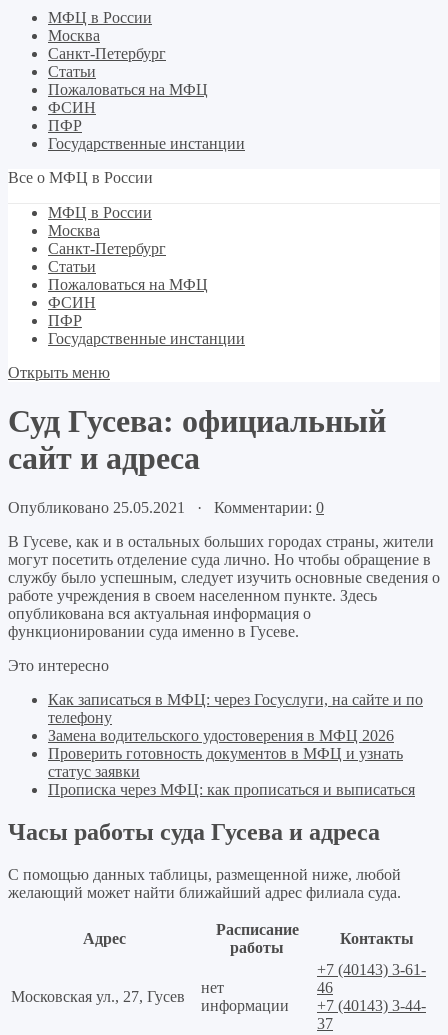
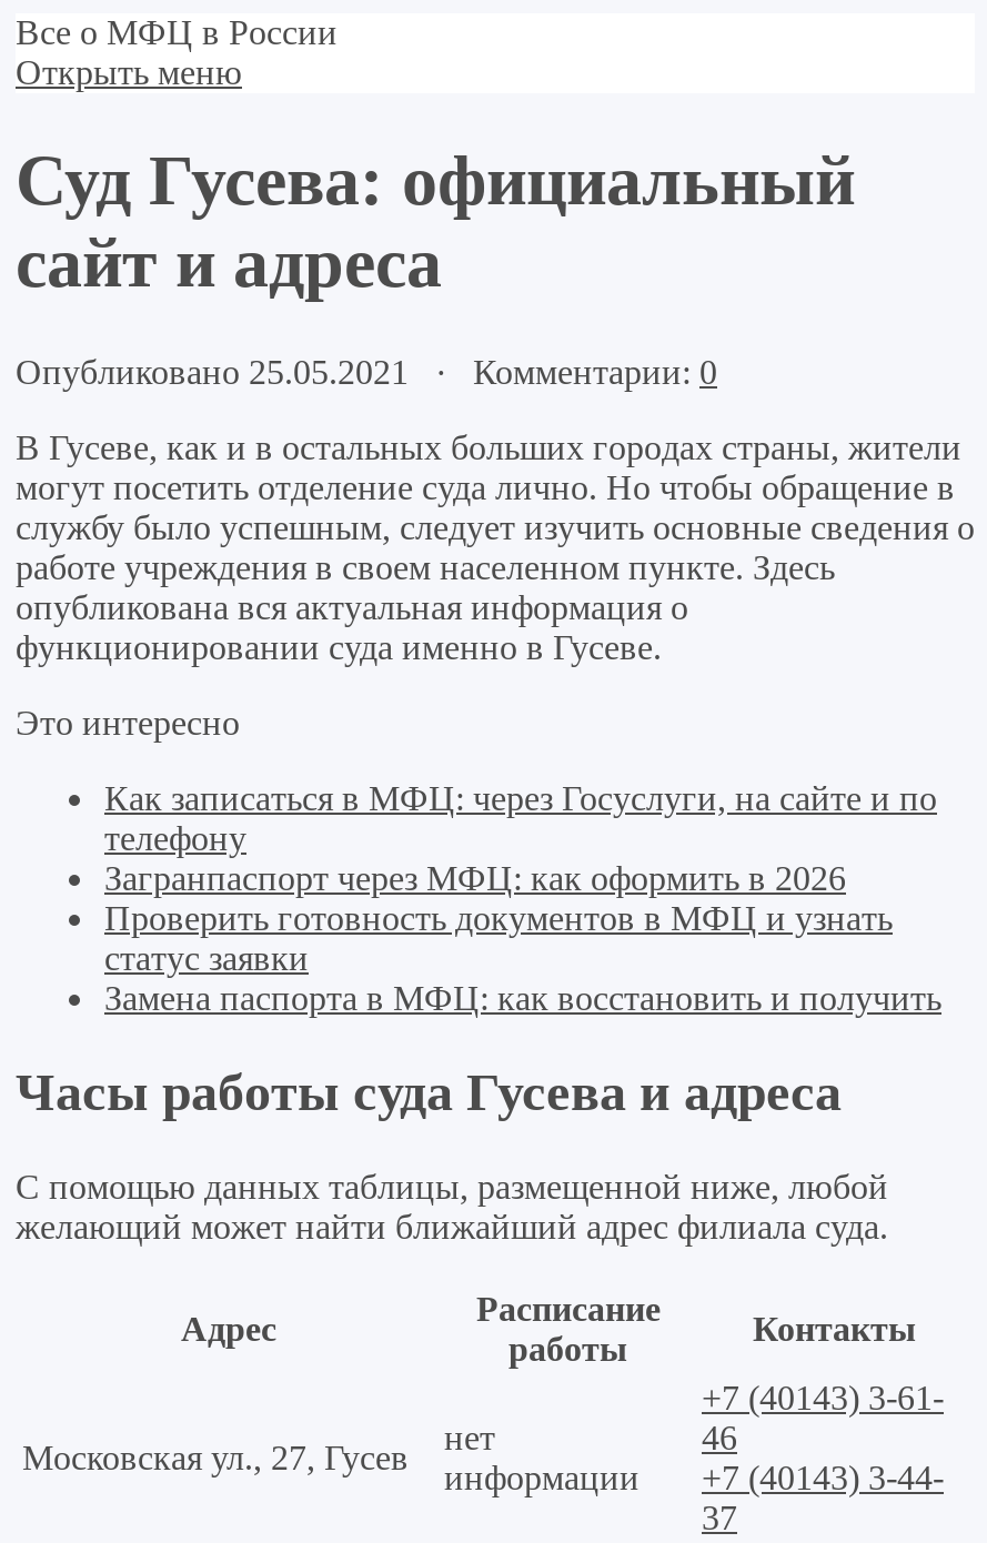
[48,9,245,152] МФЦ в России | Москва | Санкт-Петербург | Статьи | Пожаловаться на МФЦ | ФСИН | ПФР | Государственные инстанции -> none
[48,204,245,347] МФЦ в России | Москва | Санкт-Петербург | Статьи | Пожаловаться на МФЦ | ФСИН | ПФР | Государственные инстанции -> none
[48,727,394,744] Замена водительского удостоверения в МФЦ 2026 -> [104,859,846,897] Загранпаспорт через МФЦ: как оформить в 2026
[48,781,415,798] Прописка через МФЦ: как прописаться и выписаться -> [104,979,941,1017] Замена паспорта в МФЦ: как восстановить и получить

